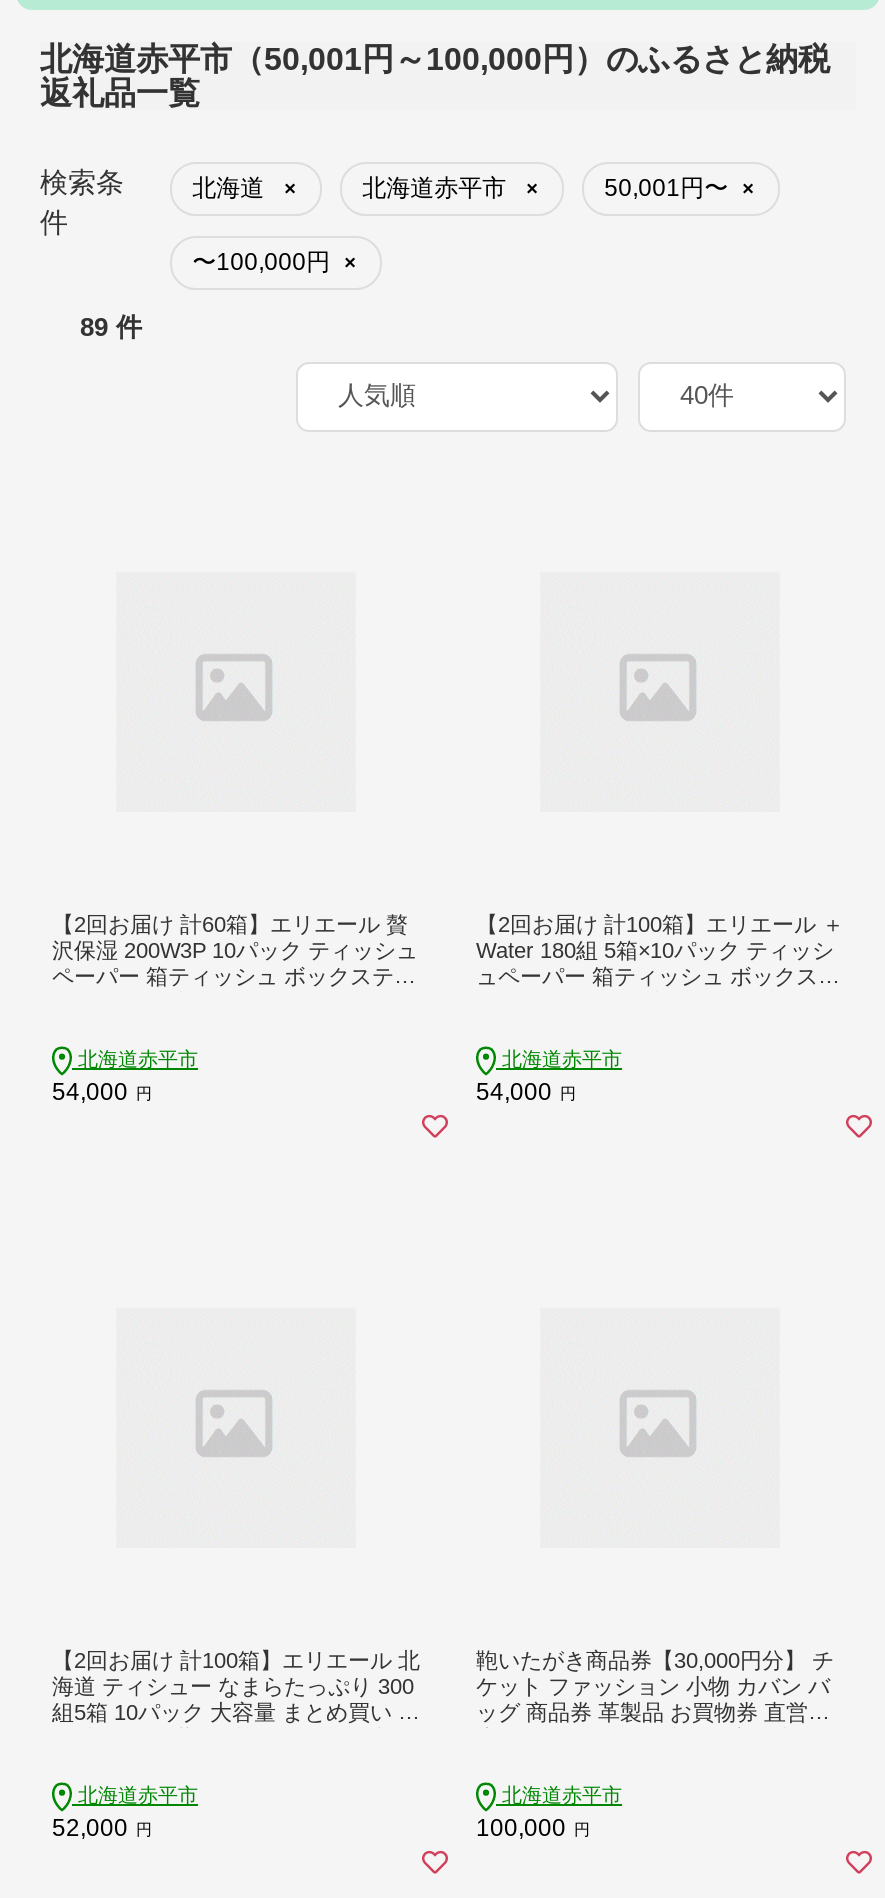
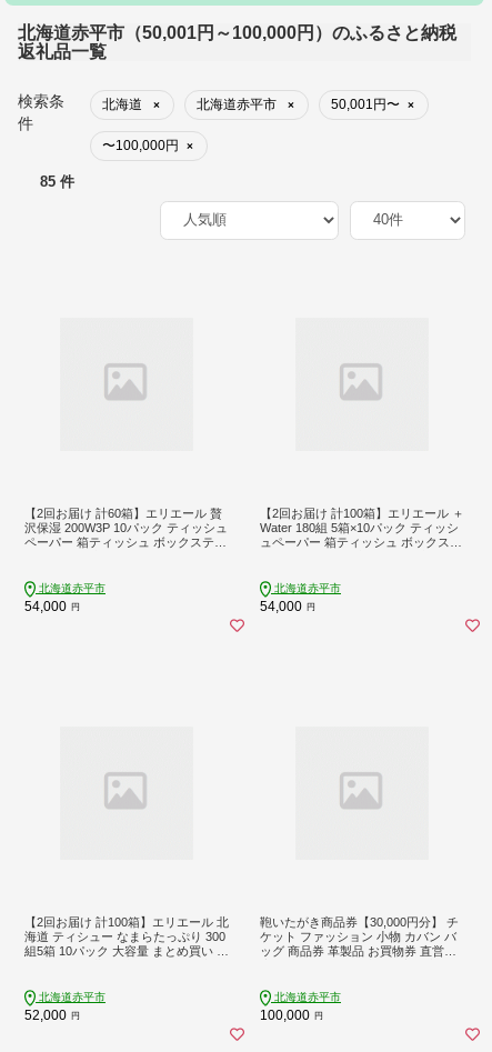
[80,311,142,341] 89 件 -> [40,173,74,190] 85 件

